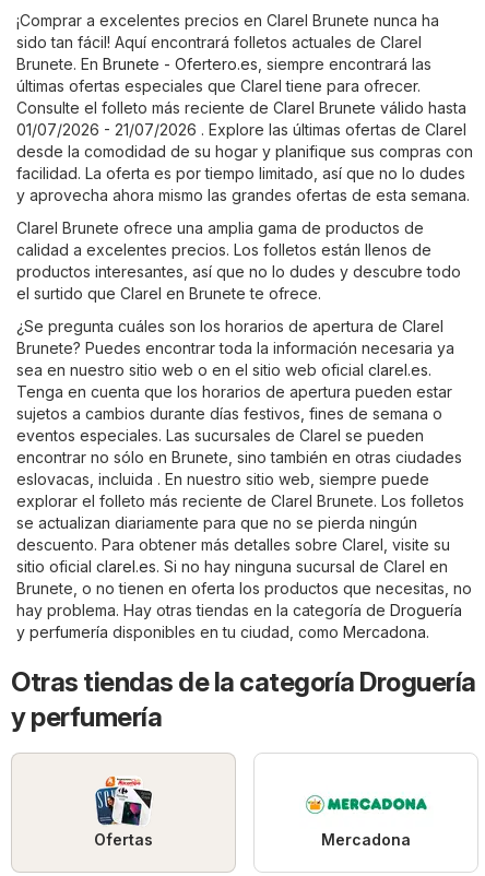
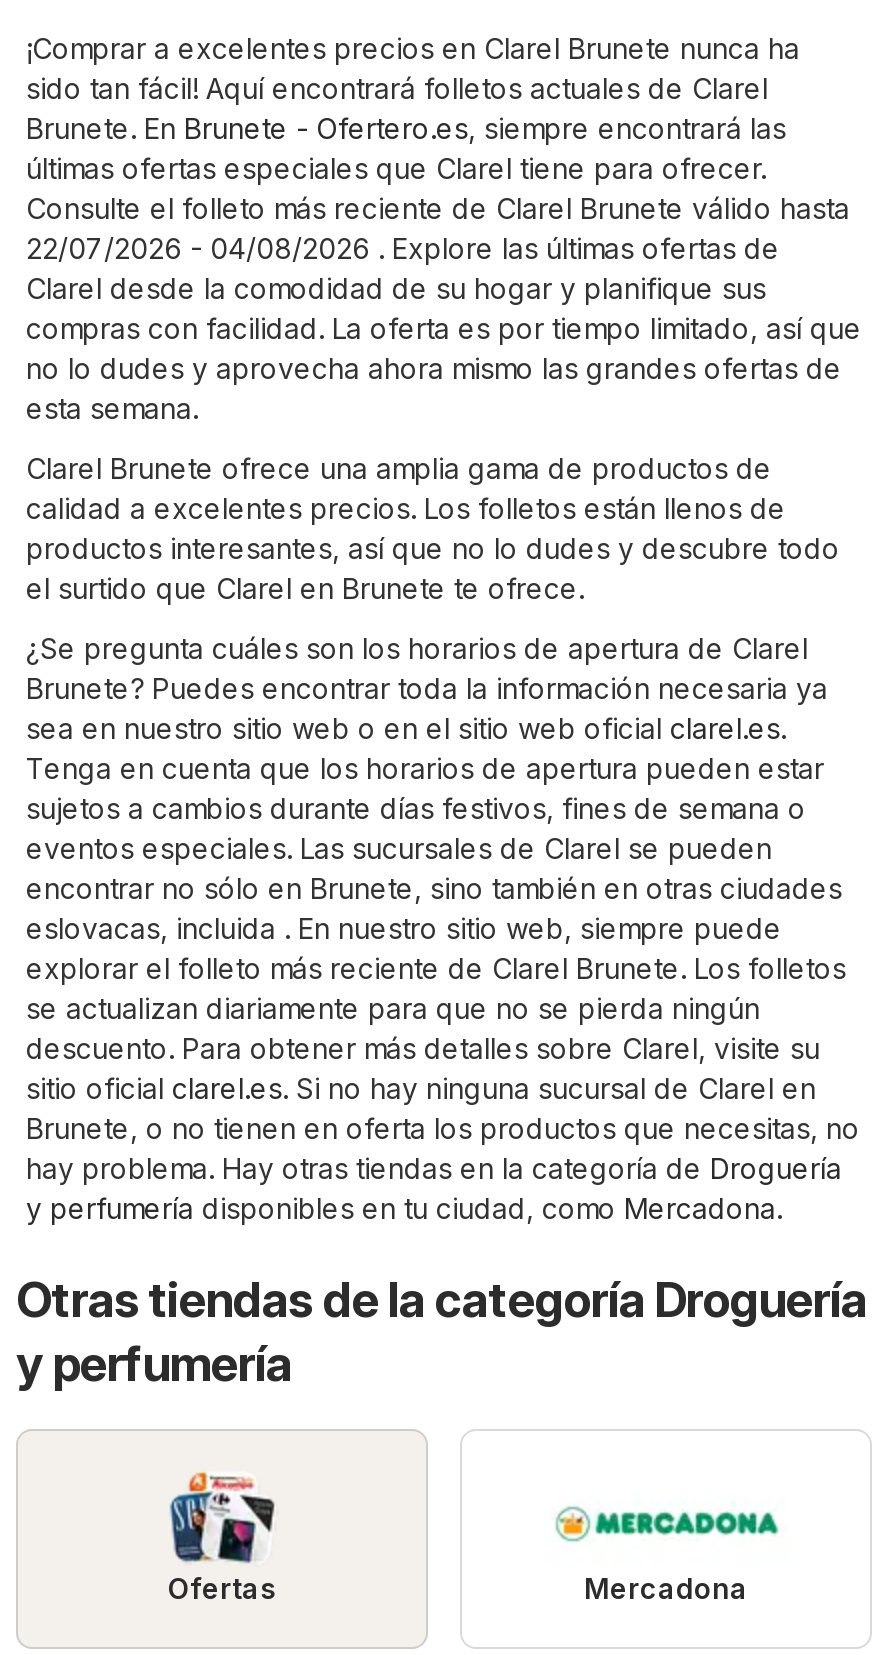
[16,120,473,204] 01/07/2026 - 21/07/2026 . Explore las últimas ofertas de Clarel | desde la comodidad de su hogar y planifique sus compras con | facilidad. La oferta es por tiempo limitado, así que no lo dudes | y aprovecha ahora mismo las grandes ofertas de esta semana. -> [26,231,862,425] 22/07/2026 - 04/08/2026 . Explore las últimas ofertas de | Clarel desde la comodidad de su hogar y planifique sus | compras con facilidad. La oferta es por tiempo limitado, así que | no lo dudes y aprovecha ahora mismo las grandes ofertas de | esta semana.

